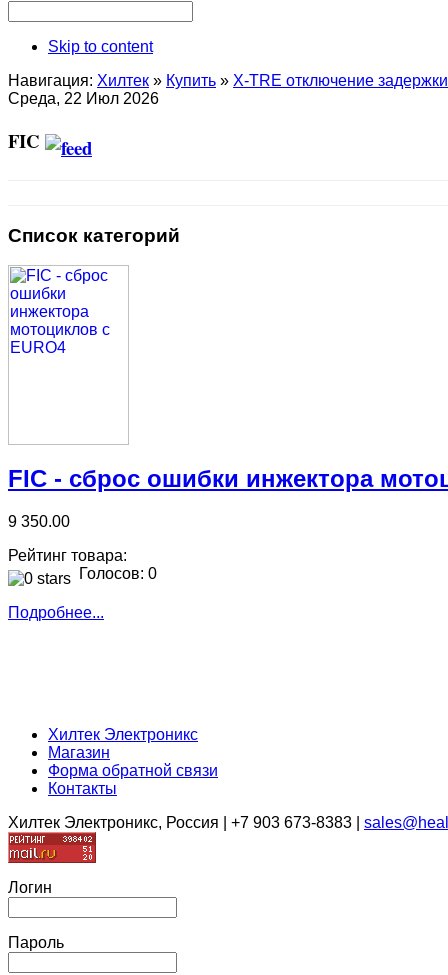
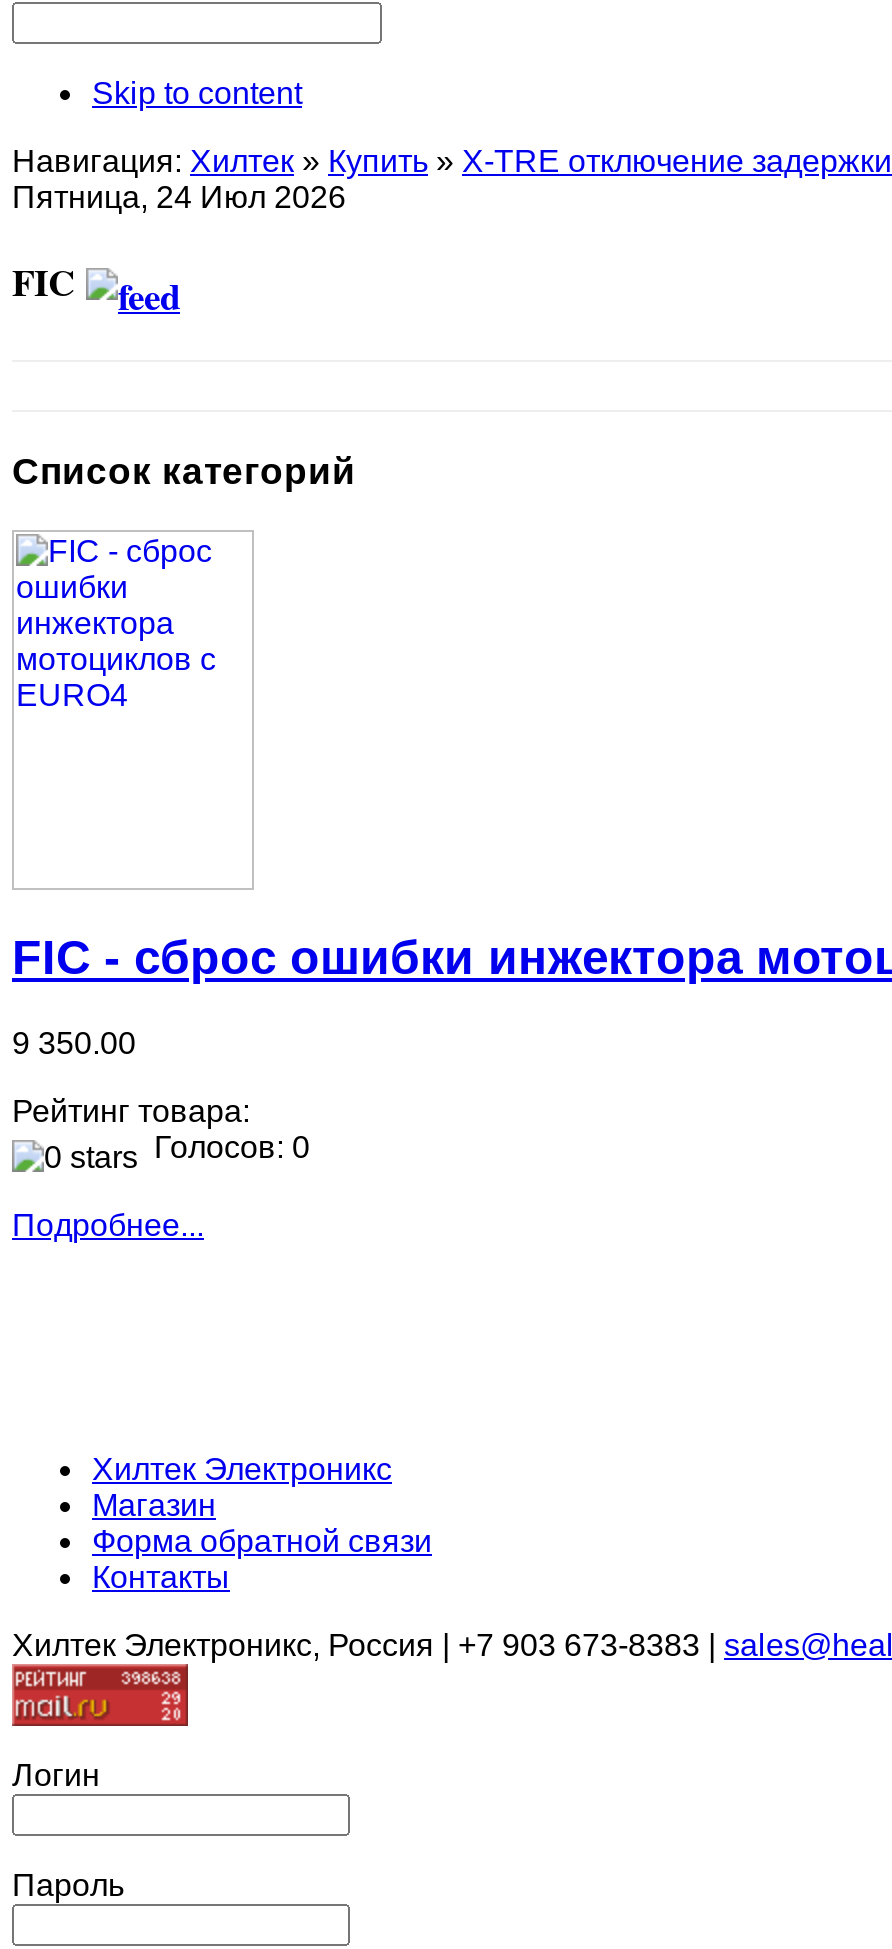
[8,90,159,107] Среда, 22 Июл 2026 -> [12,180,346,214] Пятница, 24 Июл 2026

